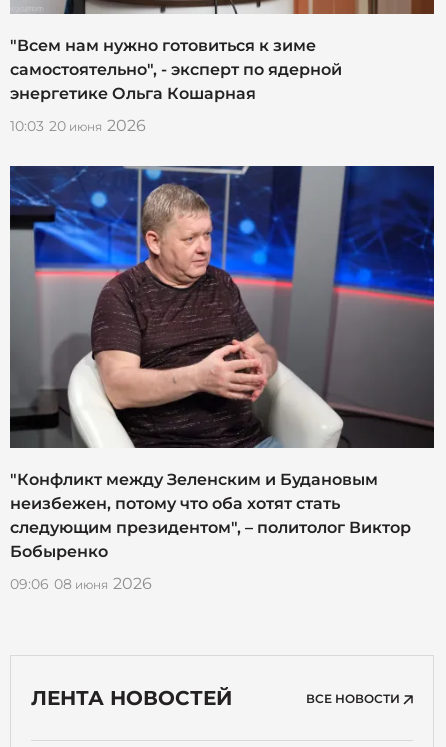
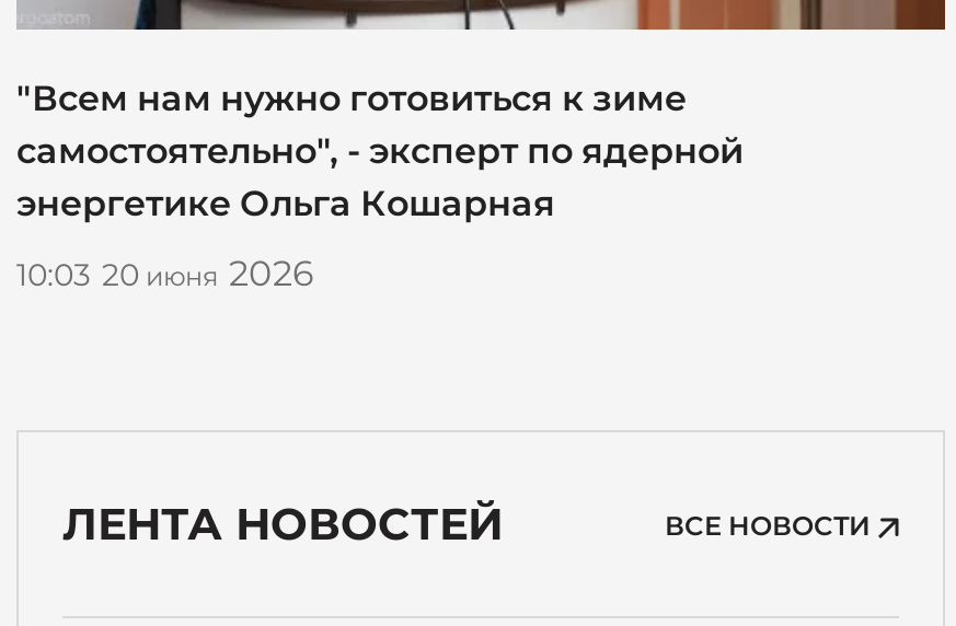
[9,165,435,593] [image] | "Конфликт между Зеленским и Будановым | неизбежен, потому что оба хотят стать | следующим президентом", – политолог Виктор | Бобыренко | 09:06 08 июня 2026 -> none

